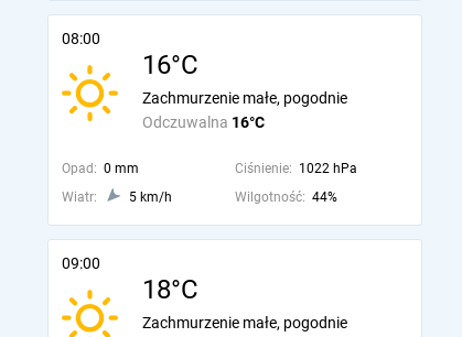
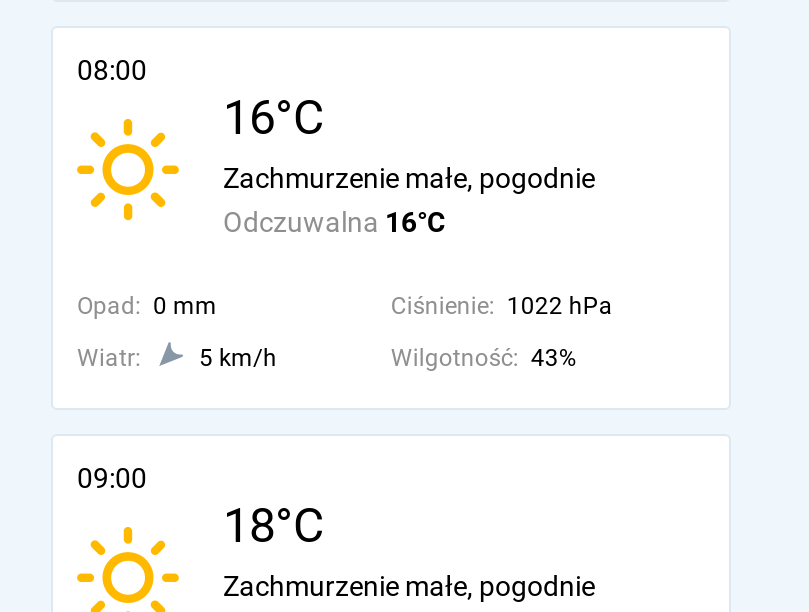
[235,189,337,205] Wilgotność: 44% -> [391,344,577,372] Wilgotność: 43%

